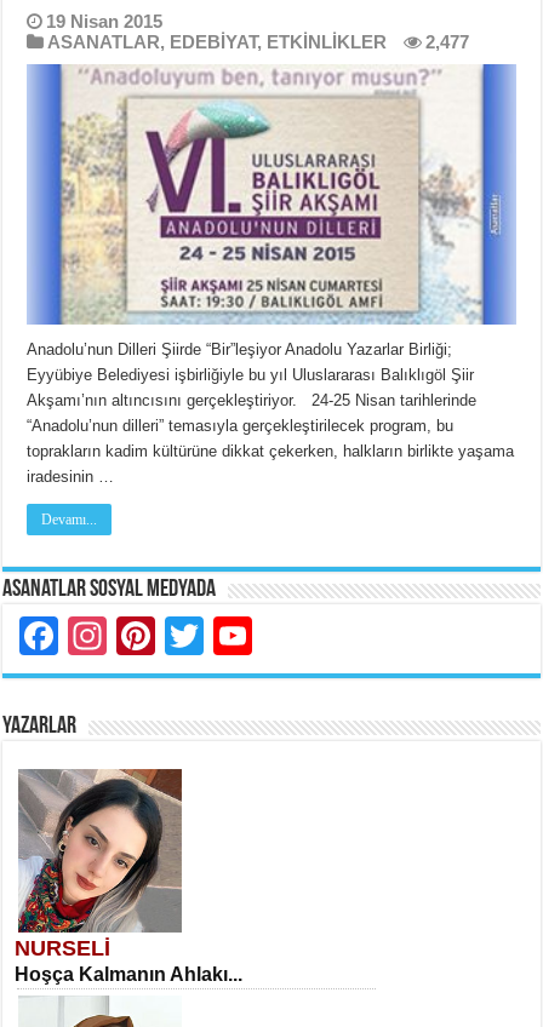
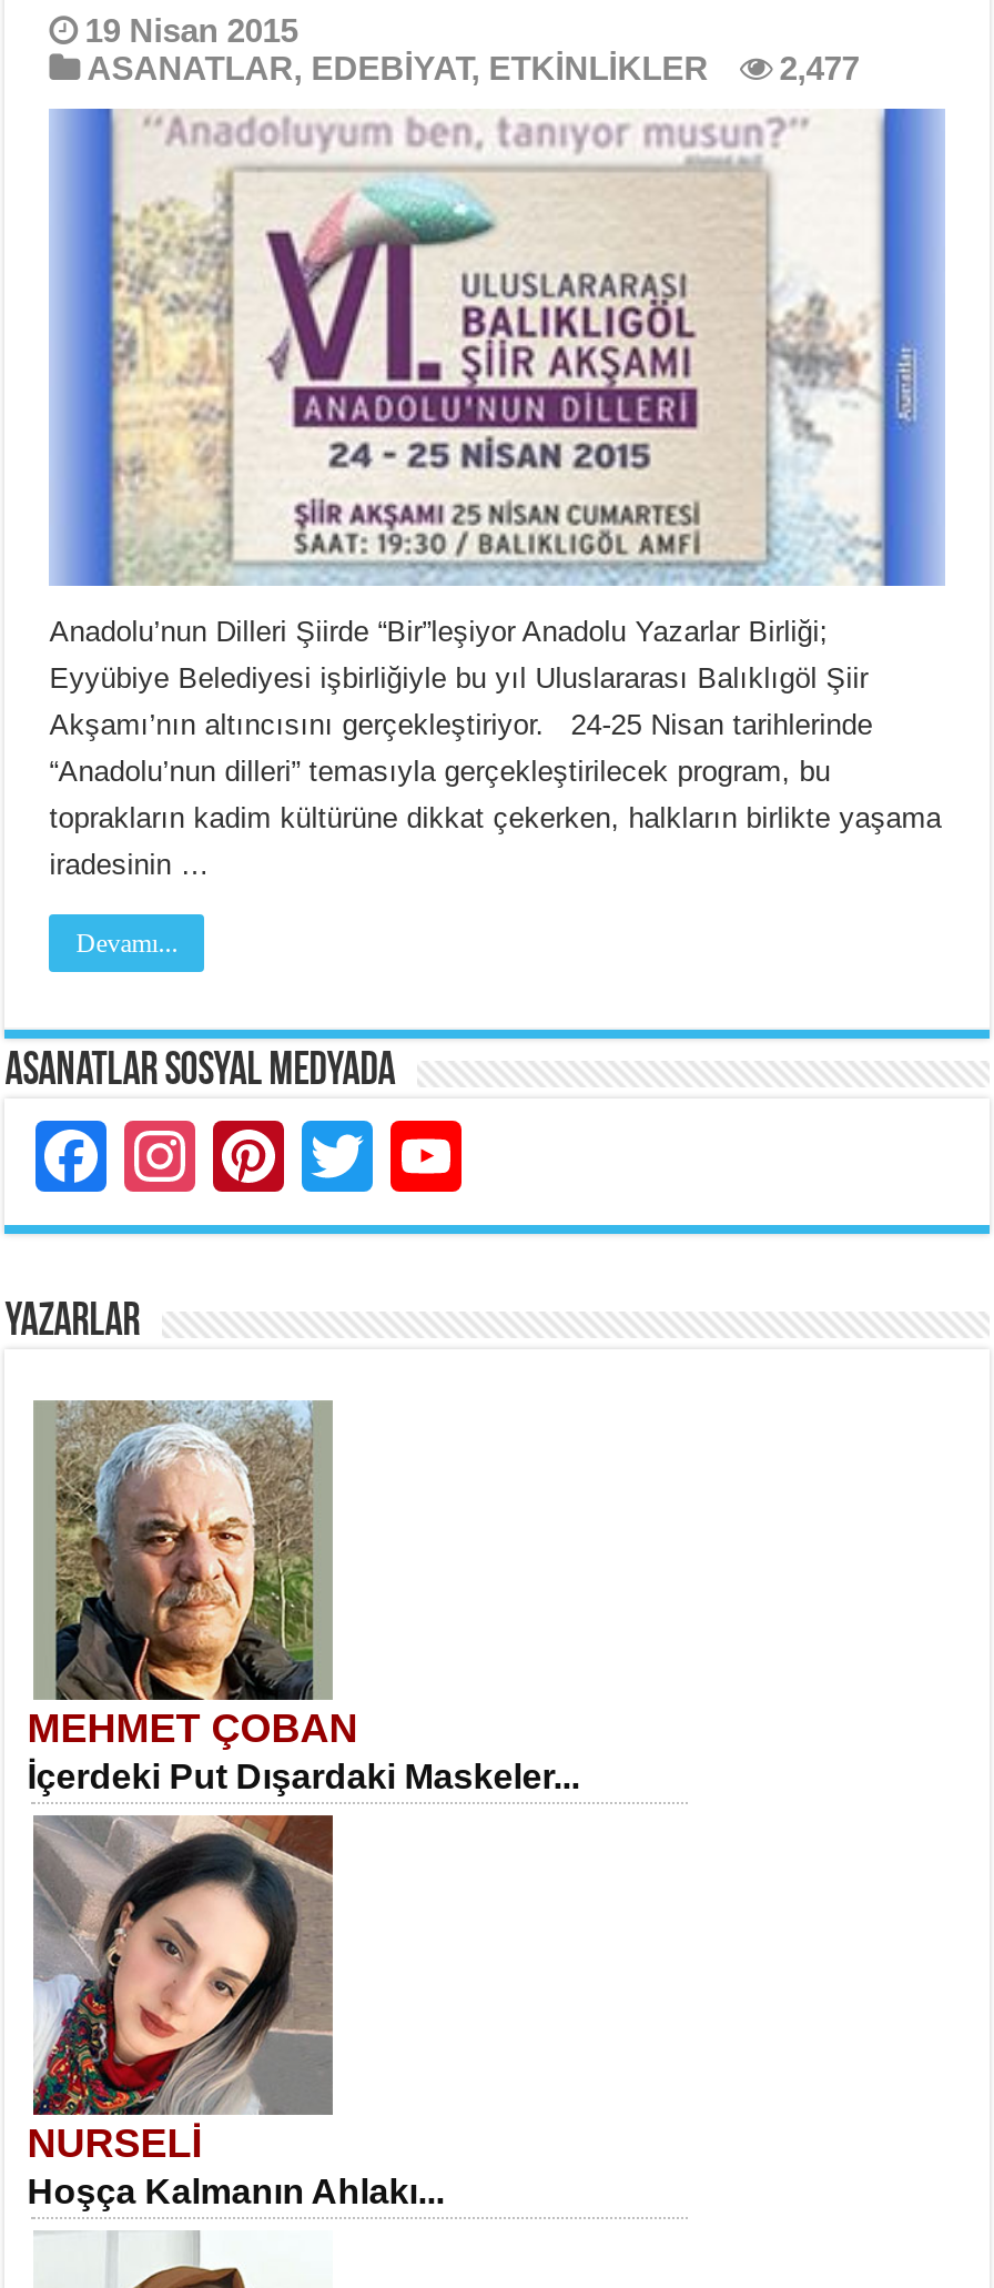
none -> [27,1400,580,1795] [image] | MEHMET ÇOBAN | İçerdeki Put Dışardaki Maskeler...

